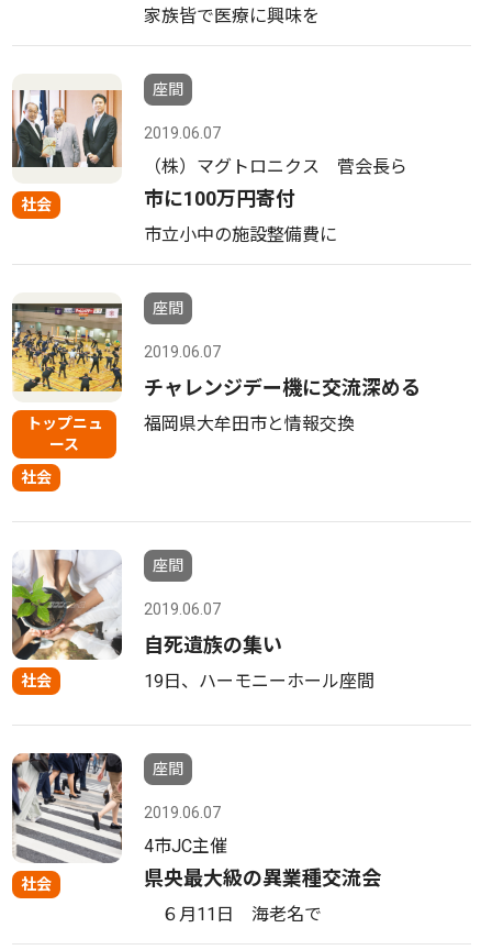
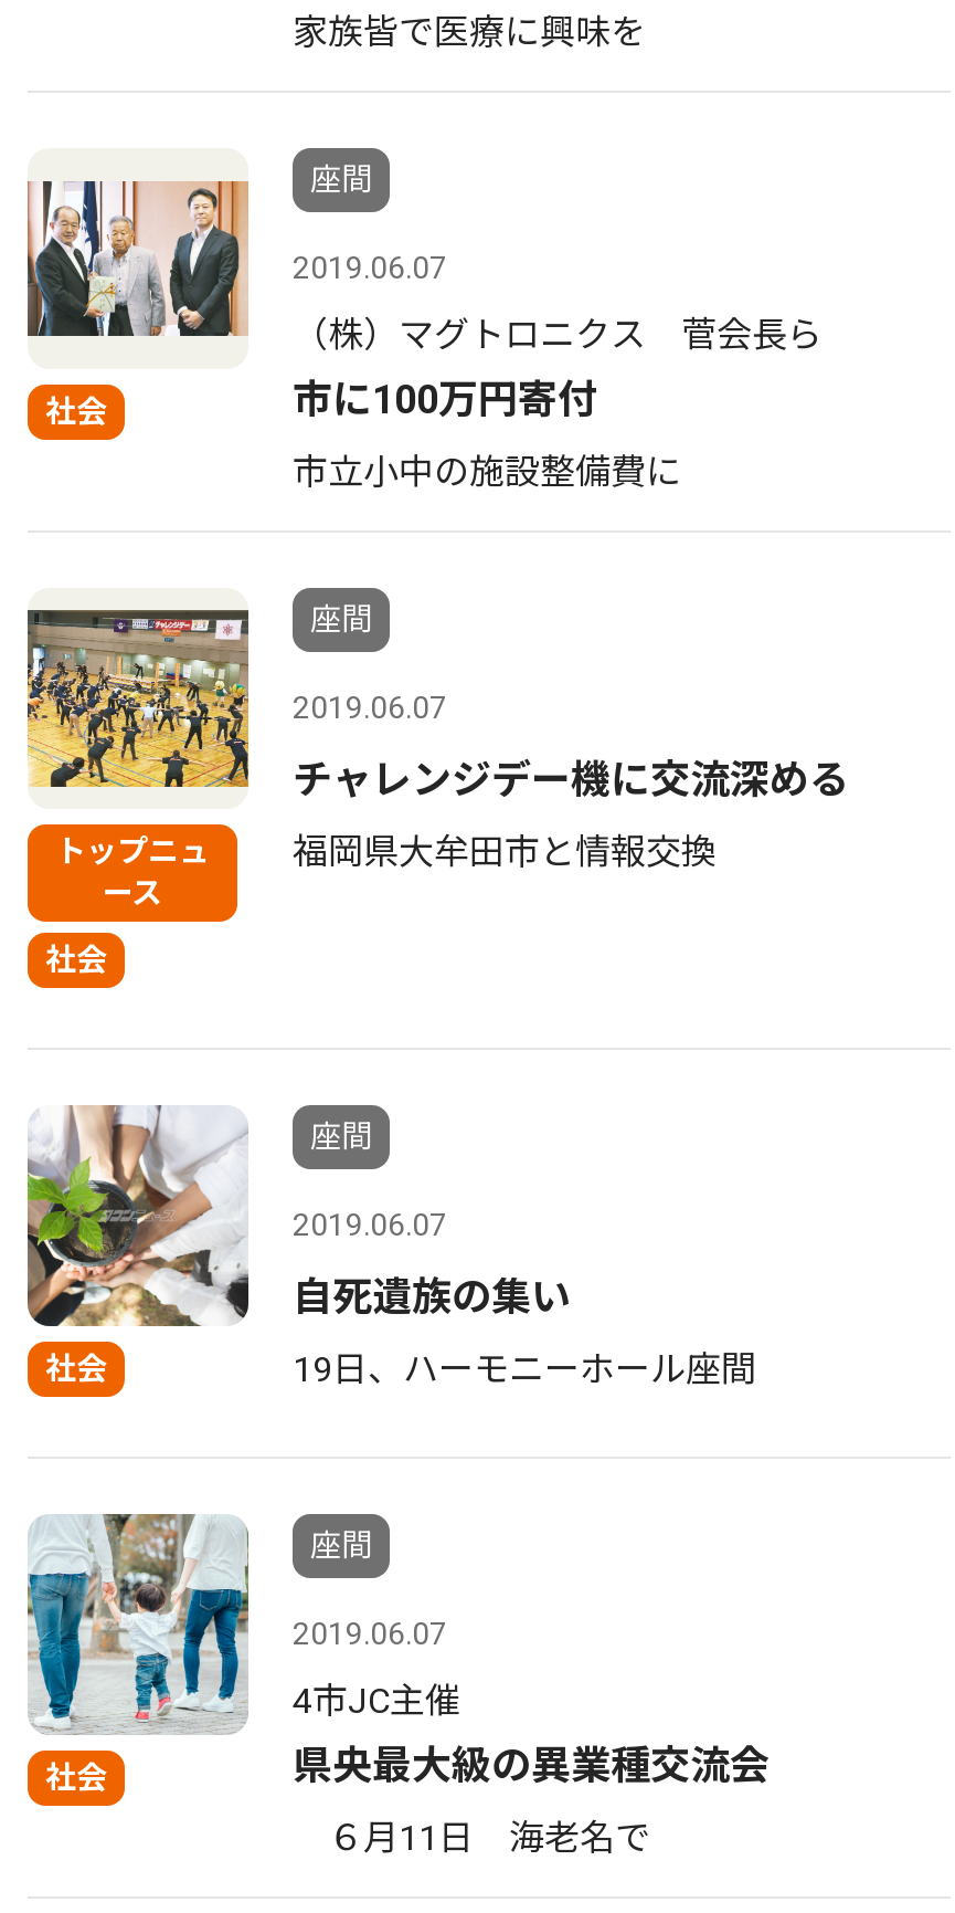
[11,752,123,863] [image] -> [25,1512,251,1733] [image]

